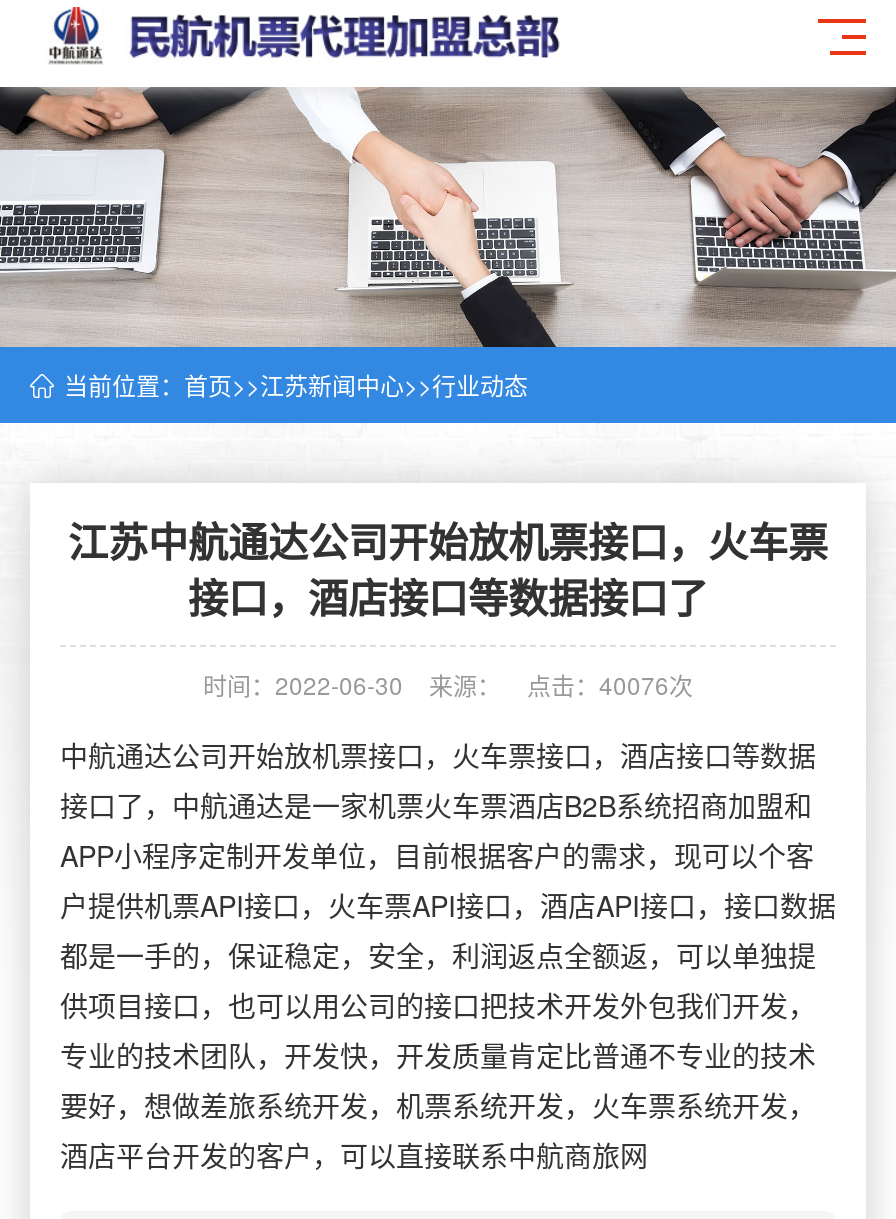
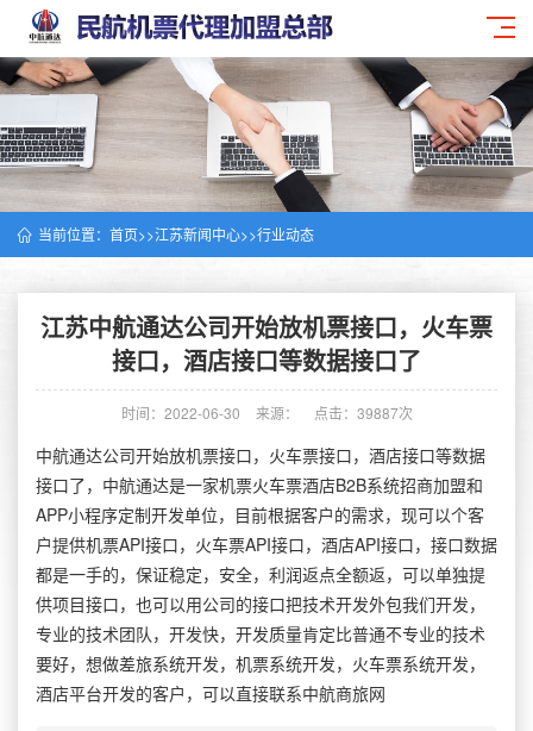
[203,667,693,701] 时间：2022-06-30 来源： 点击：40076次 -> [121,402,412,423] 时间：2022-06-30 来源： 点击：39887次

